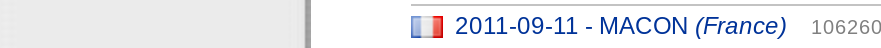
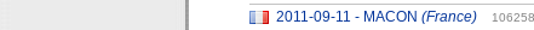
[455,11,881,39] 2011-09-11 - MACON (France) 106260 -> [276,8,534,25] 2011-09-11 - MACON (France) 106258

